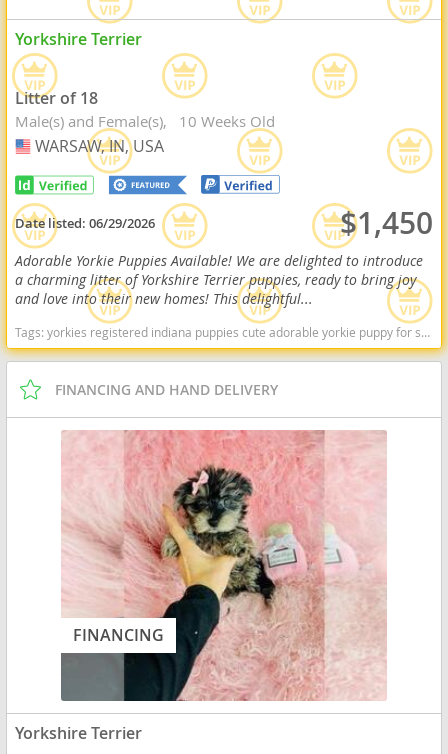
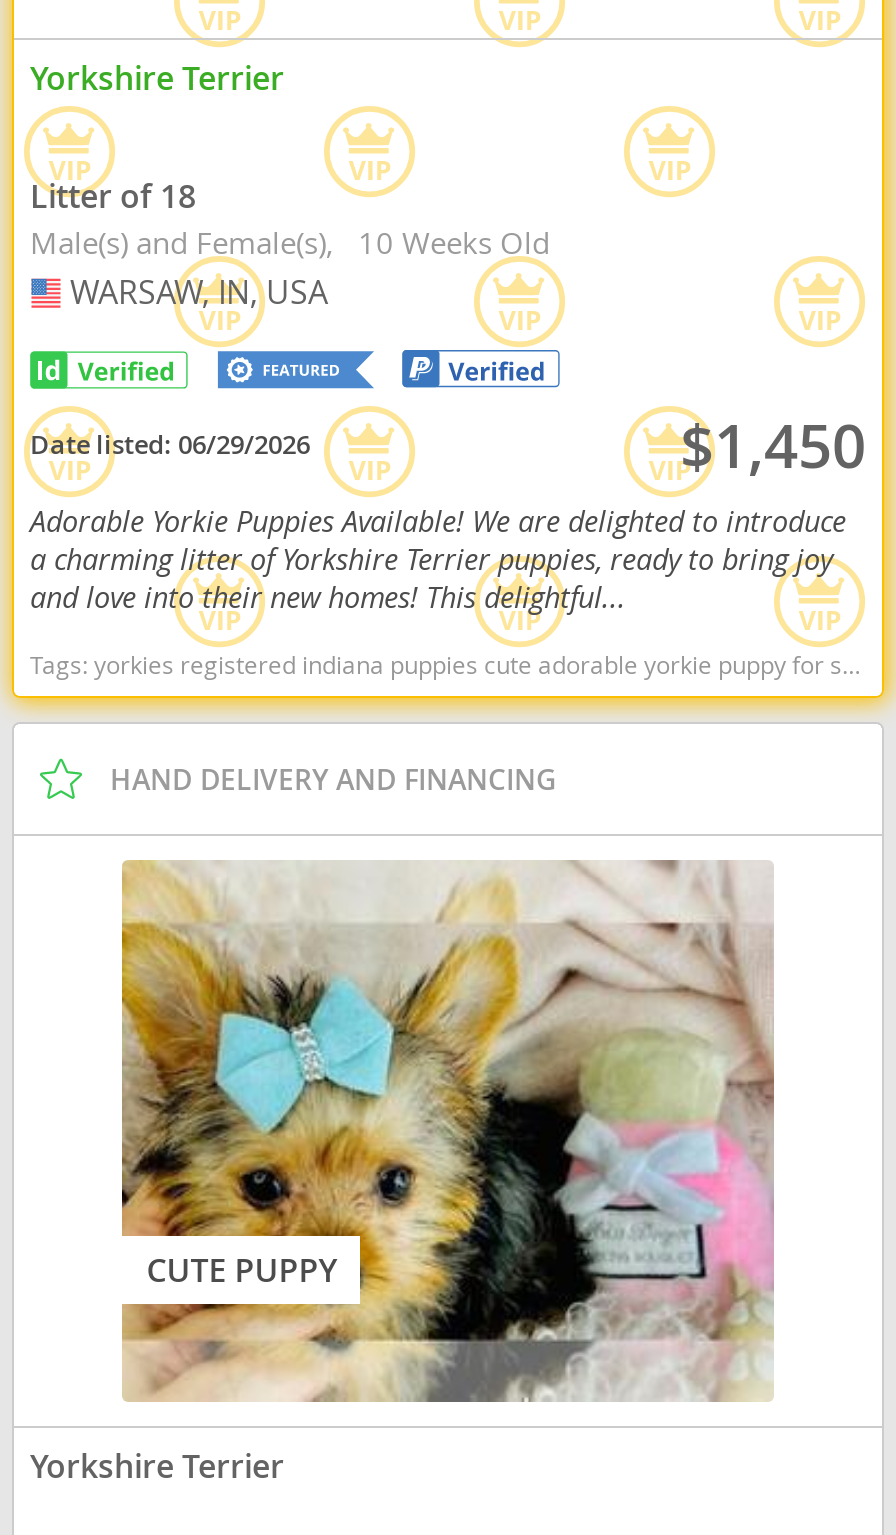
[55,380,278,399] FINANCING AND HAND DELIVERY -> [110,759,556,797] HAND DELIVERY AND FINANCING
[60,430,386,702] [image] | FINANCING -> [120,860,774,1402] [image] | CUTE PUPPY

